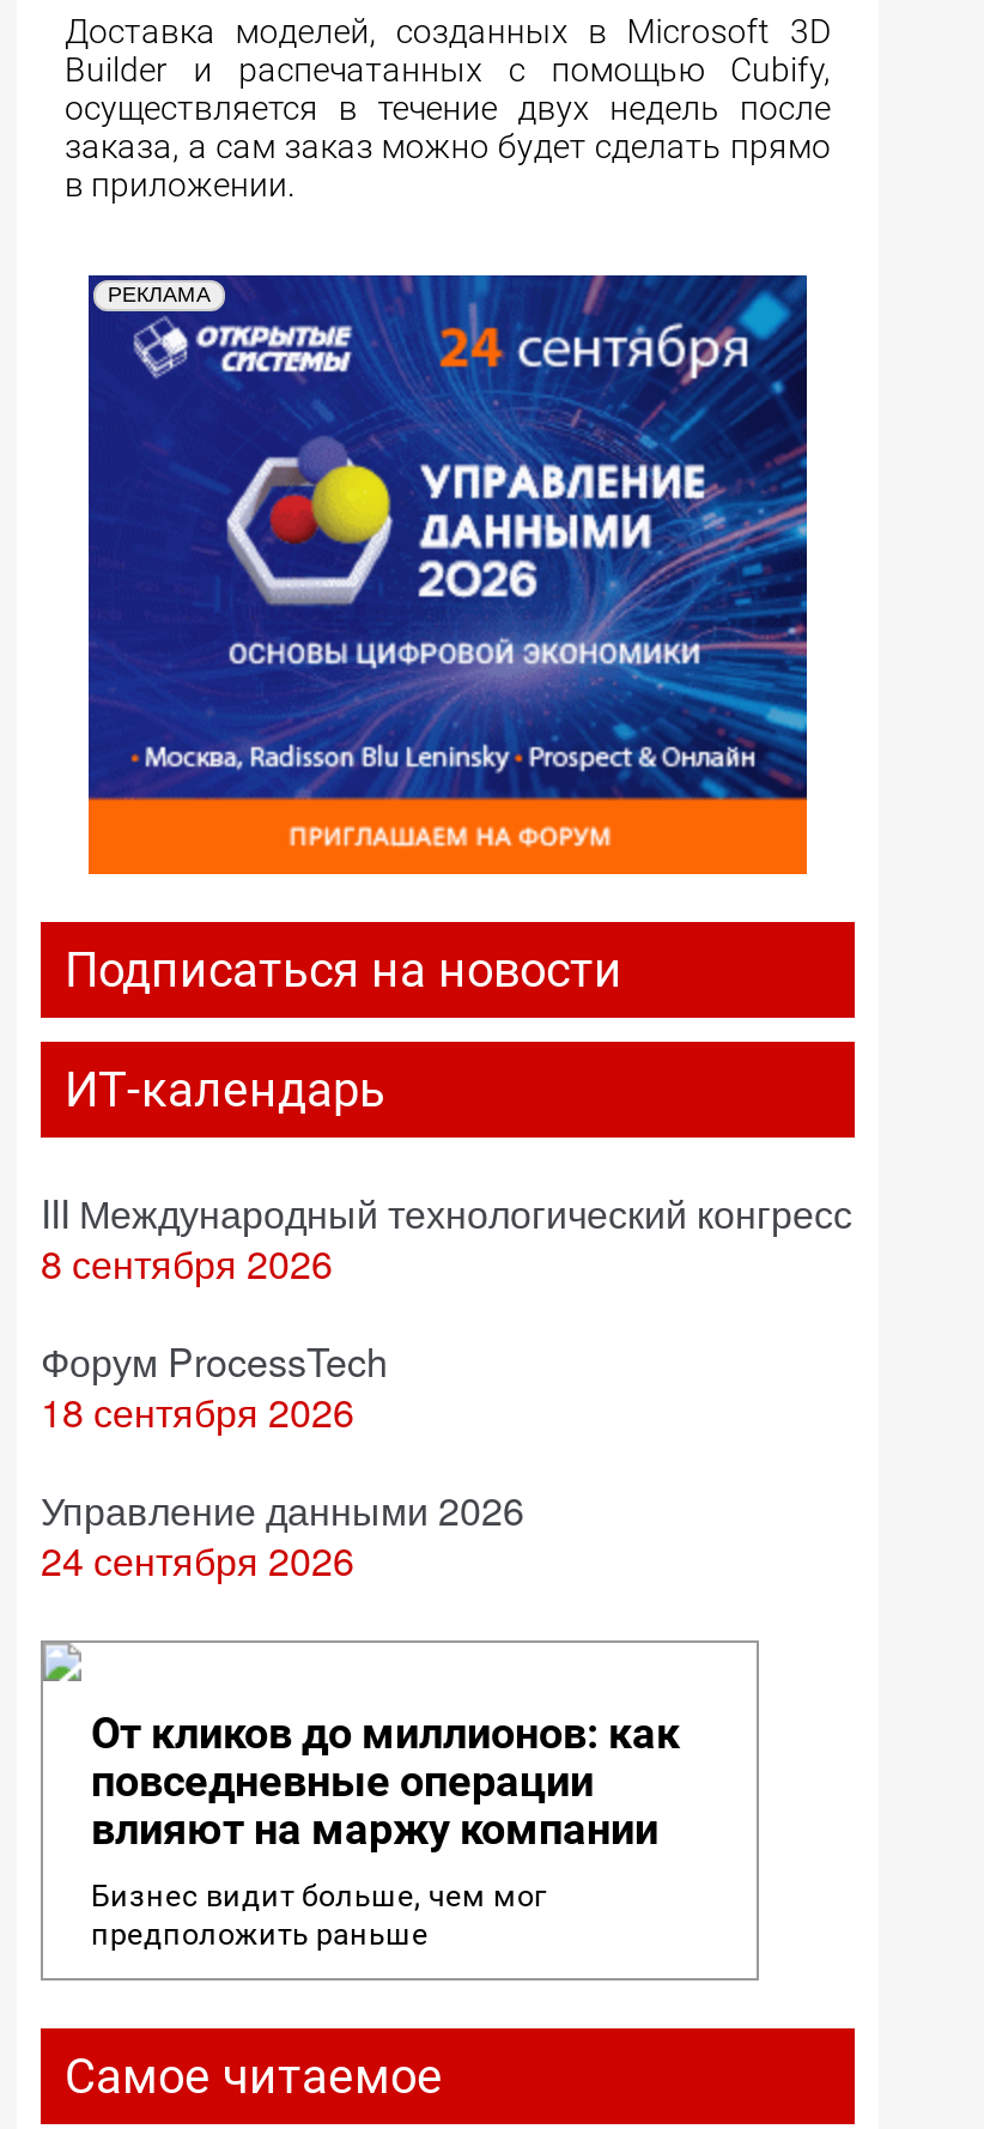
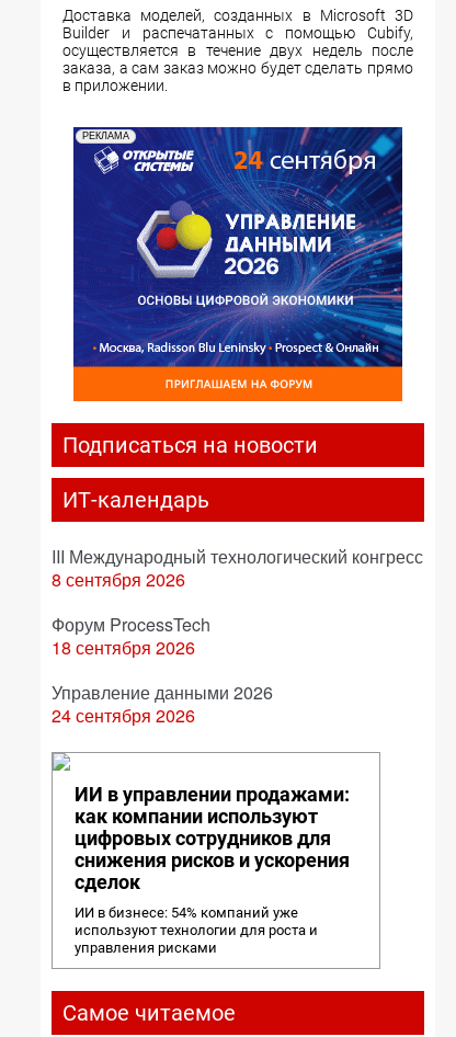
[91,1708,680,1854] От кликов до миллионов: как | повседневные операции | влияют на маржу компании -> [75,783,350,893] ИИ в управлении продажами: | как компании используют | цифровых сотрудников для | снижения рисков и ускорения | сделок
[91,1878,546,1952] Бизнес видит больше, чем мог | предположить раньше -> [75,904,318,956] ИИ в бизнесе: 54% компаний уже | используют технологии для роста и | управления рисками

